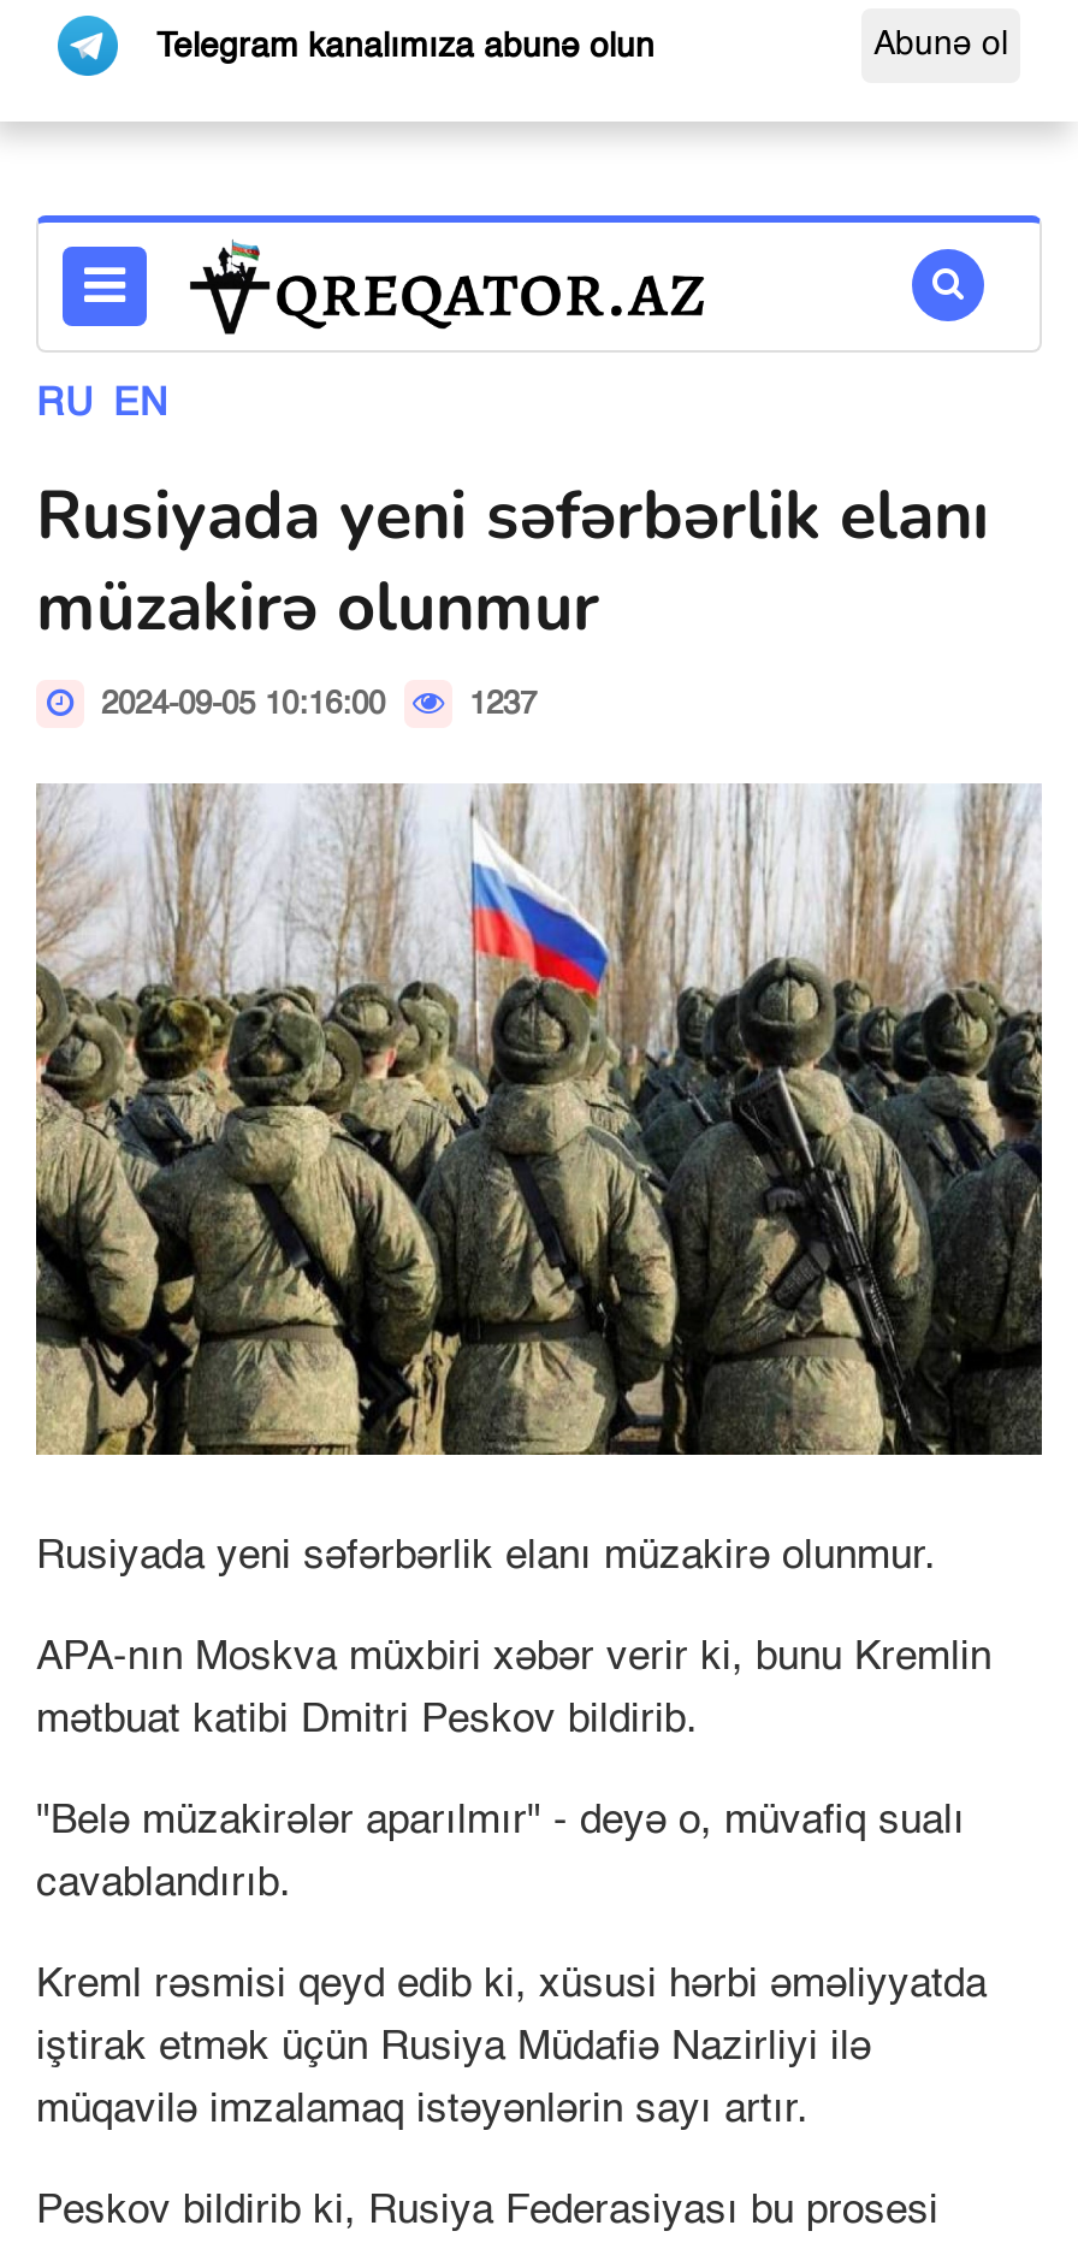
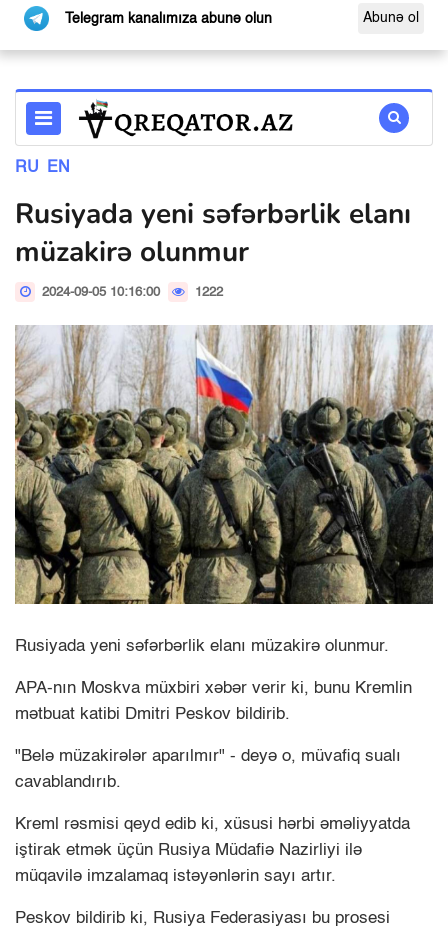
[460,690,537,721] 1237 -> [191,286,223,299] 1222

